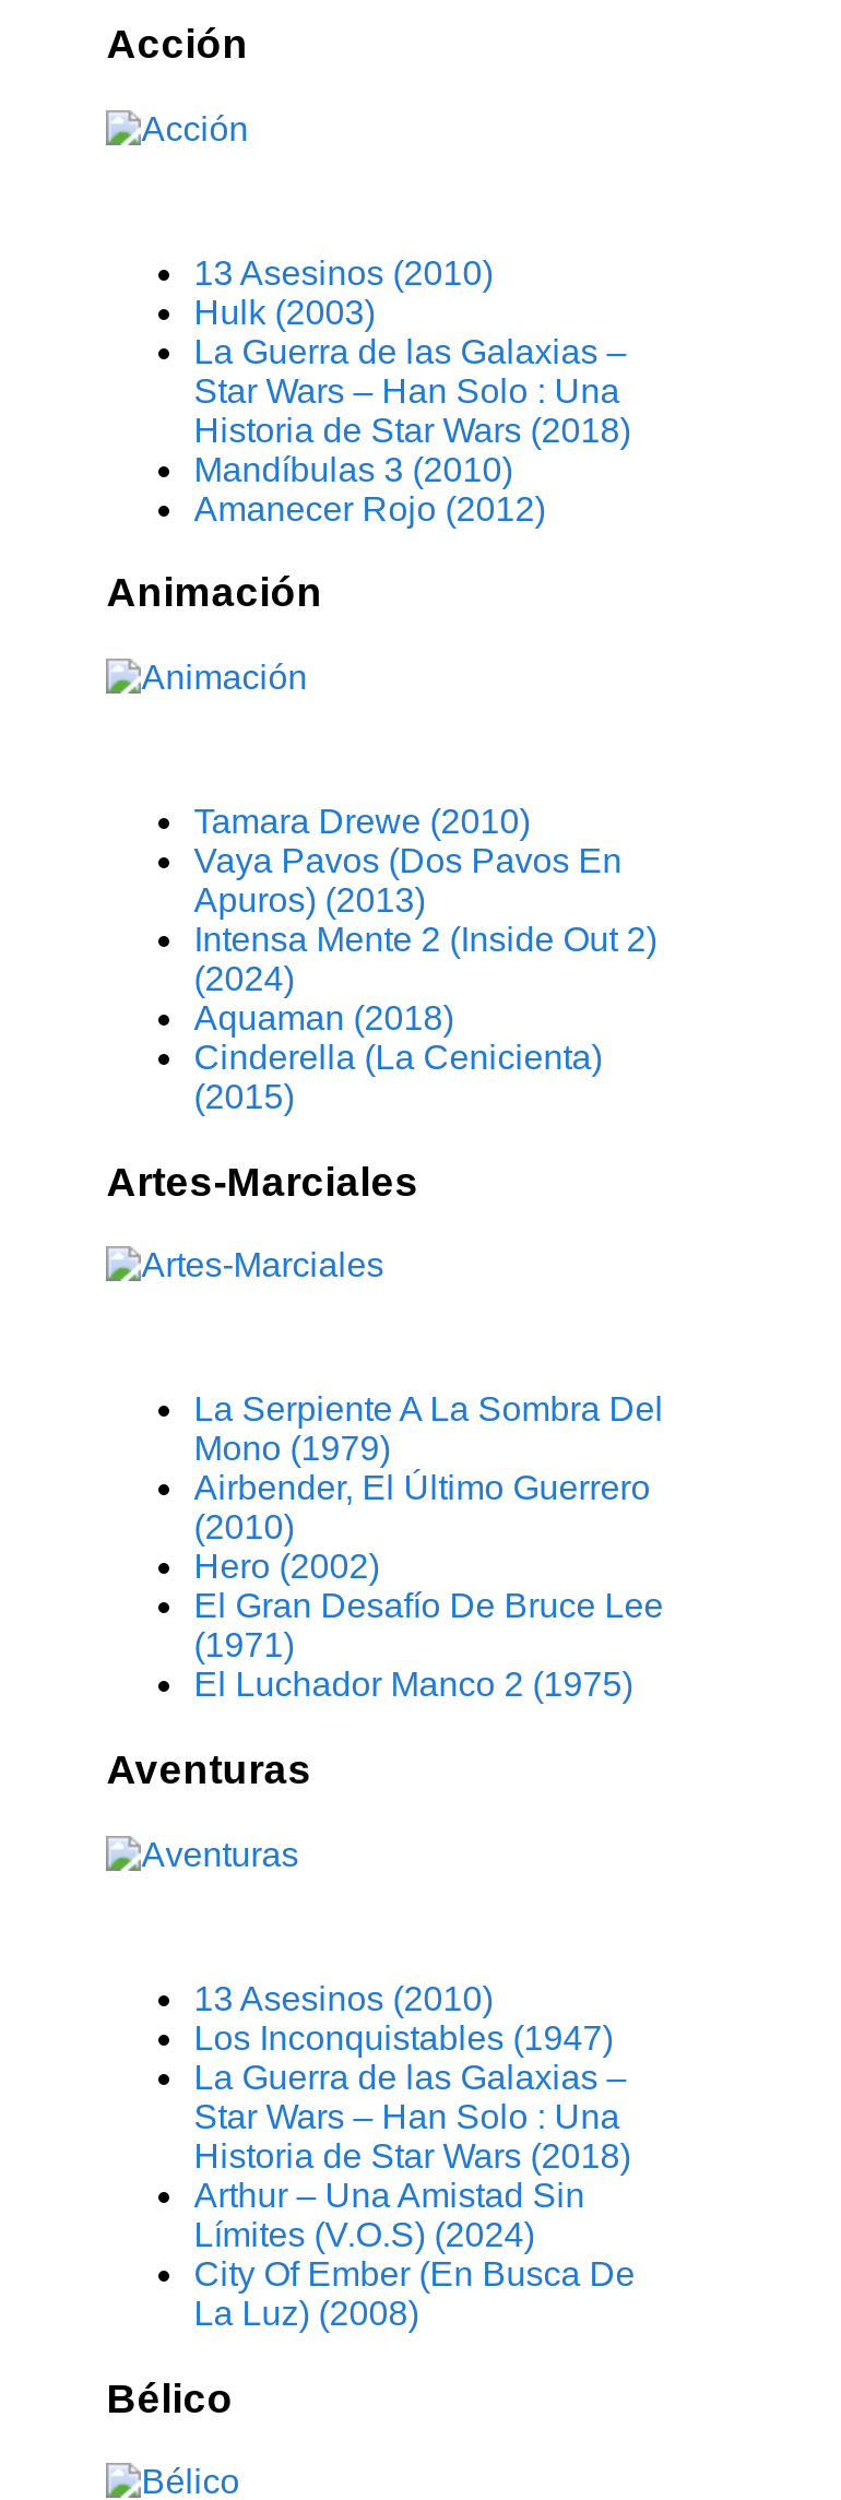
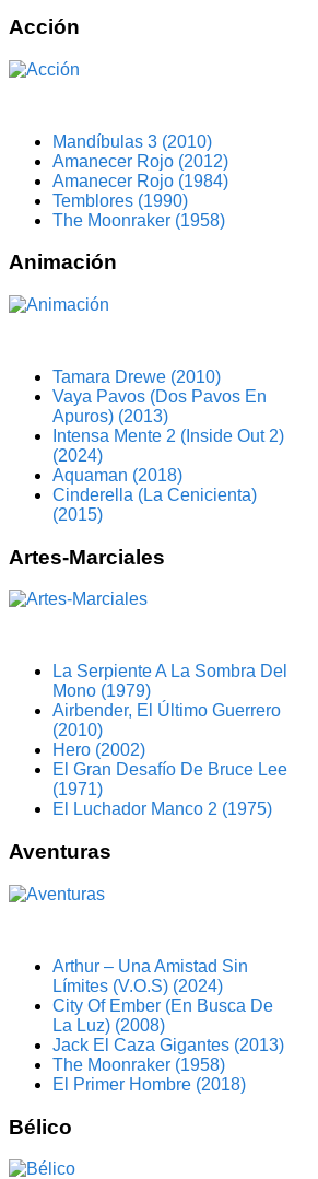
[194,253,631,448] 13 Asesinos (2010) | Hulk (2003) | La Guerra de las Galaxias – | Star Wars – Han Solo : Una | Historia de Star Wars (2018) -> none
moved [194,450,545,526] -> [53,132,229,170]: Mandíbulas 3 (2010) | Amanecer Rojo (2012)
none -> [53,171,229,229] Amanecer Rojo (1984) | Temblores (1990) | The Moonraker (1958)
[194,1980,631,2174] 13 Asesinos (2010) | Los Inconquistables (1947) | La Guerra de las Galaxias – | Star Wars – Han Solo : Una | Historia de Star Wars (2018) -> none
moved [194,2176,635,2331] -> [53,957,273,1034]: Arthur – Una Amistad Sin | Límites (V.O.S) (2024) | City Of Ember (En Busca De | La Luz) (2008)
none -> [53,1036,284,1093] Jack El Caza Gigantes (2013) | The Moonraker (1958) | El Primer Hombre (2018)

